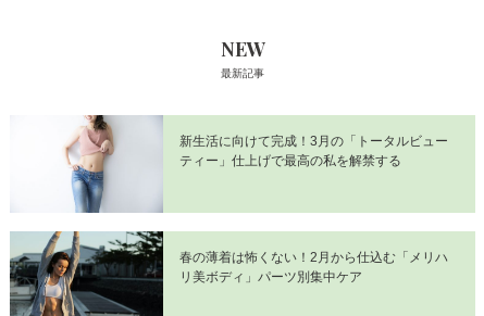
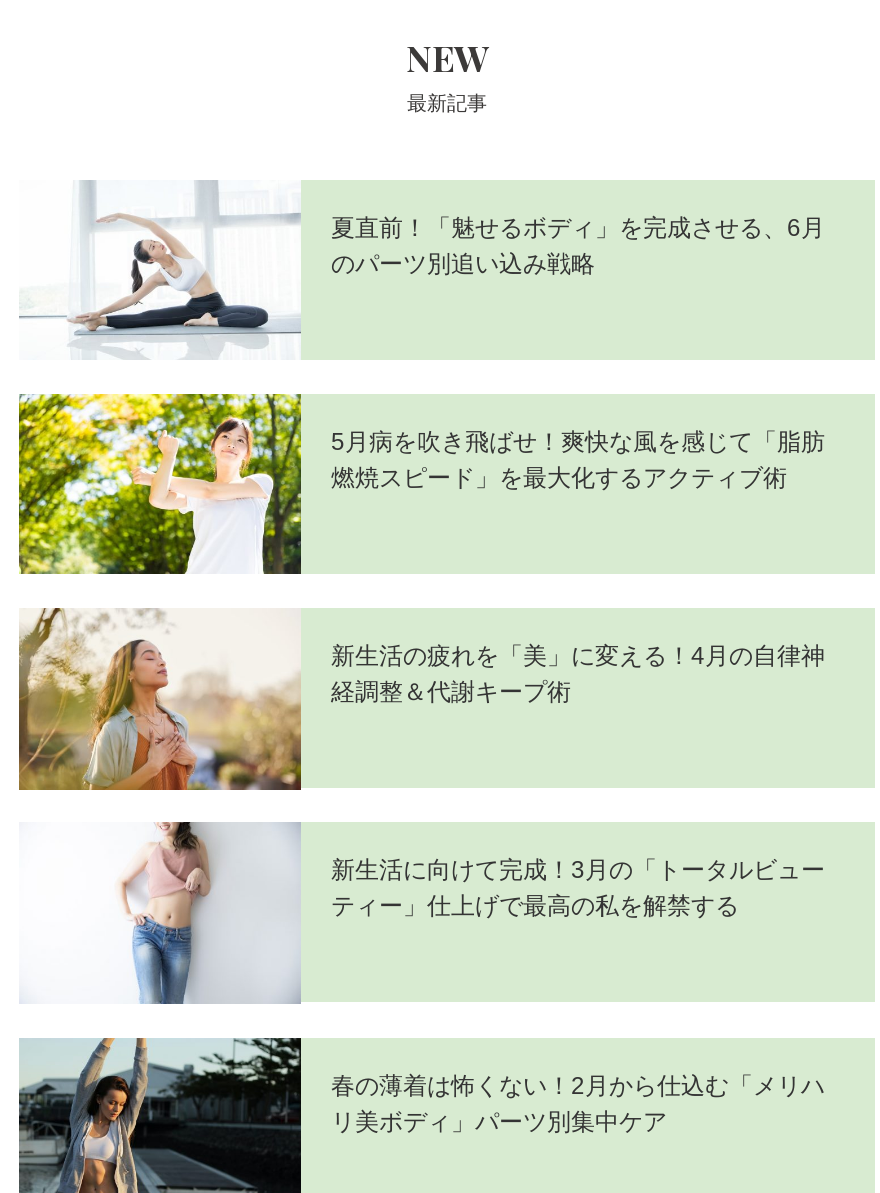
none -> [17,392,825,576] [image] | 5月病を吹き飛ばせ！爽快な風を感じて「脂肪 | 燃焼スピード」を最大化するアクティブ術
none -> [19,606,825,794] [image] | 新生活の疲れを「美」に変える！4月の自律神 | 経調整＆代謝キープ術
none -> [21,180,825,354] [image] | 夏直前！「魅せるボディ」を完成させる、6月 | のパーツ別追い込み戦略

